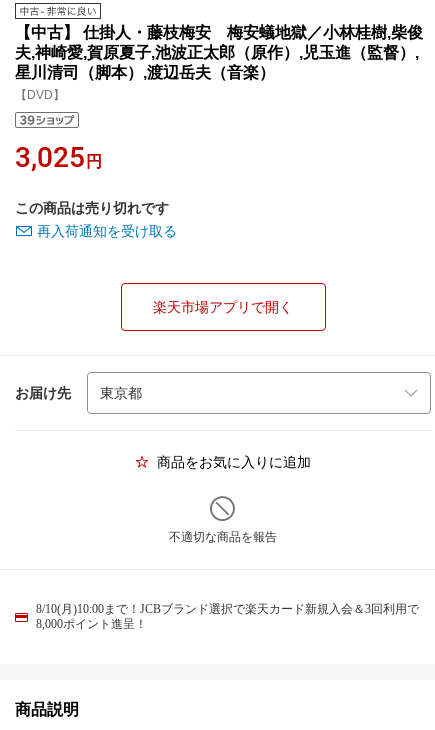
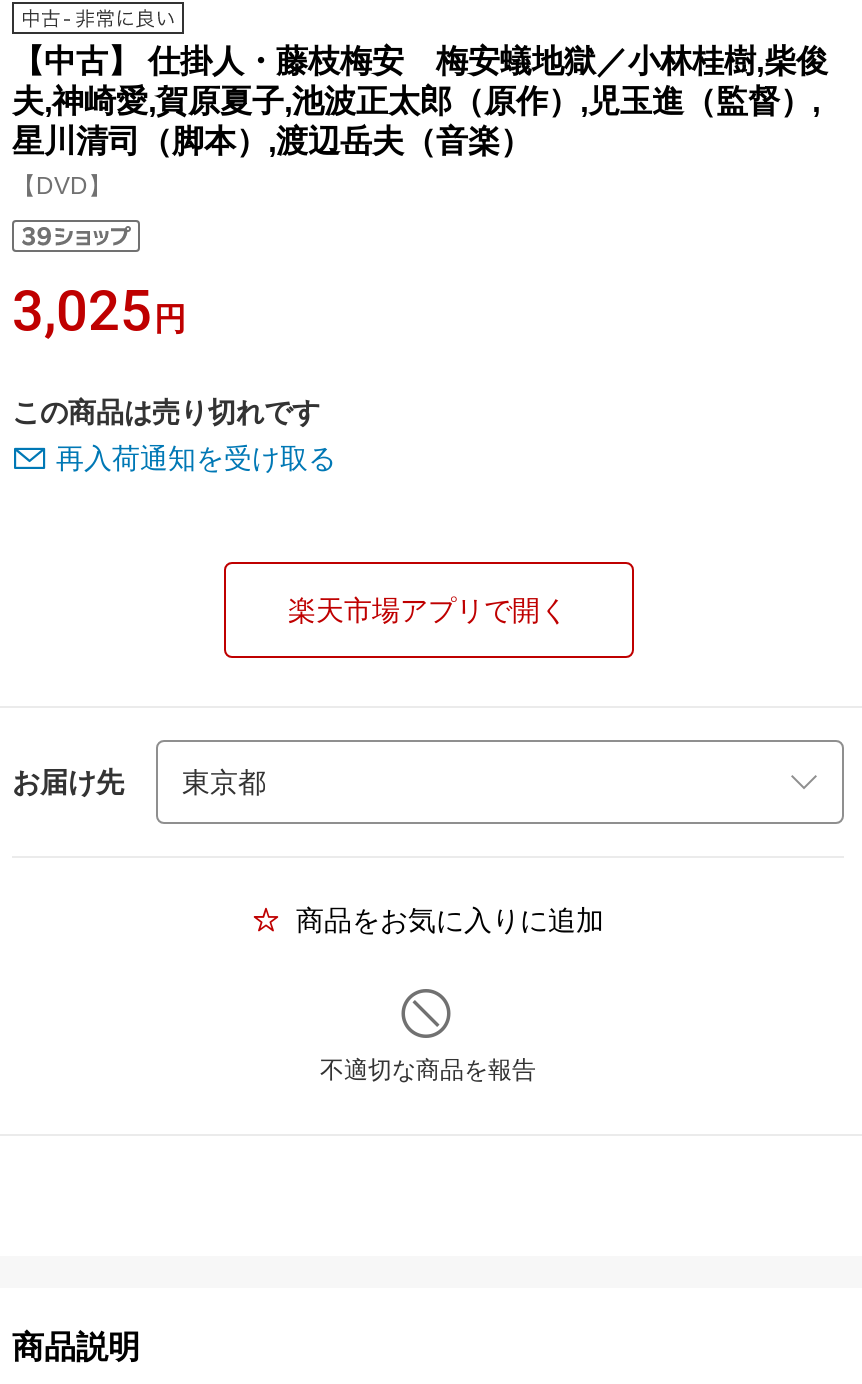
[36,602,419,631] 8/10(月)10:00まで！JCBブランド選択で楽天カード新規入会＆3回利用で | 8,000ポイント進呈！ -> none

